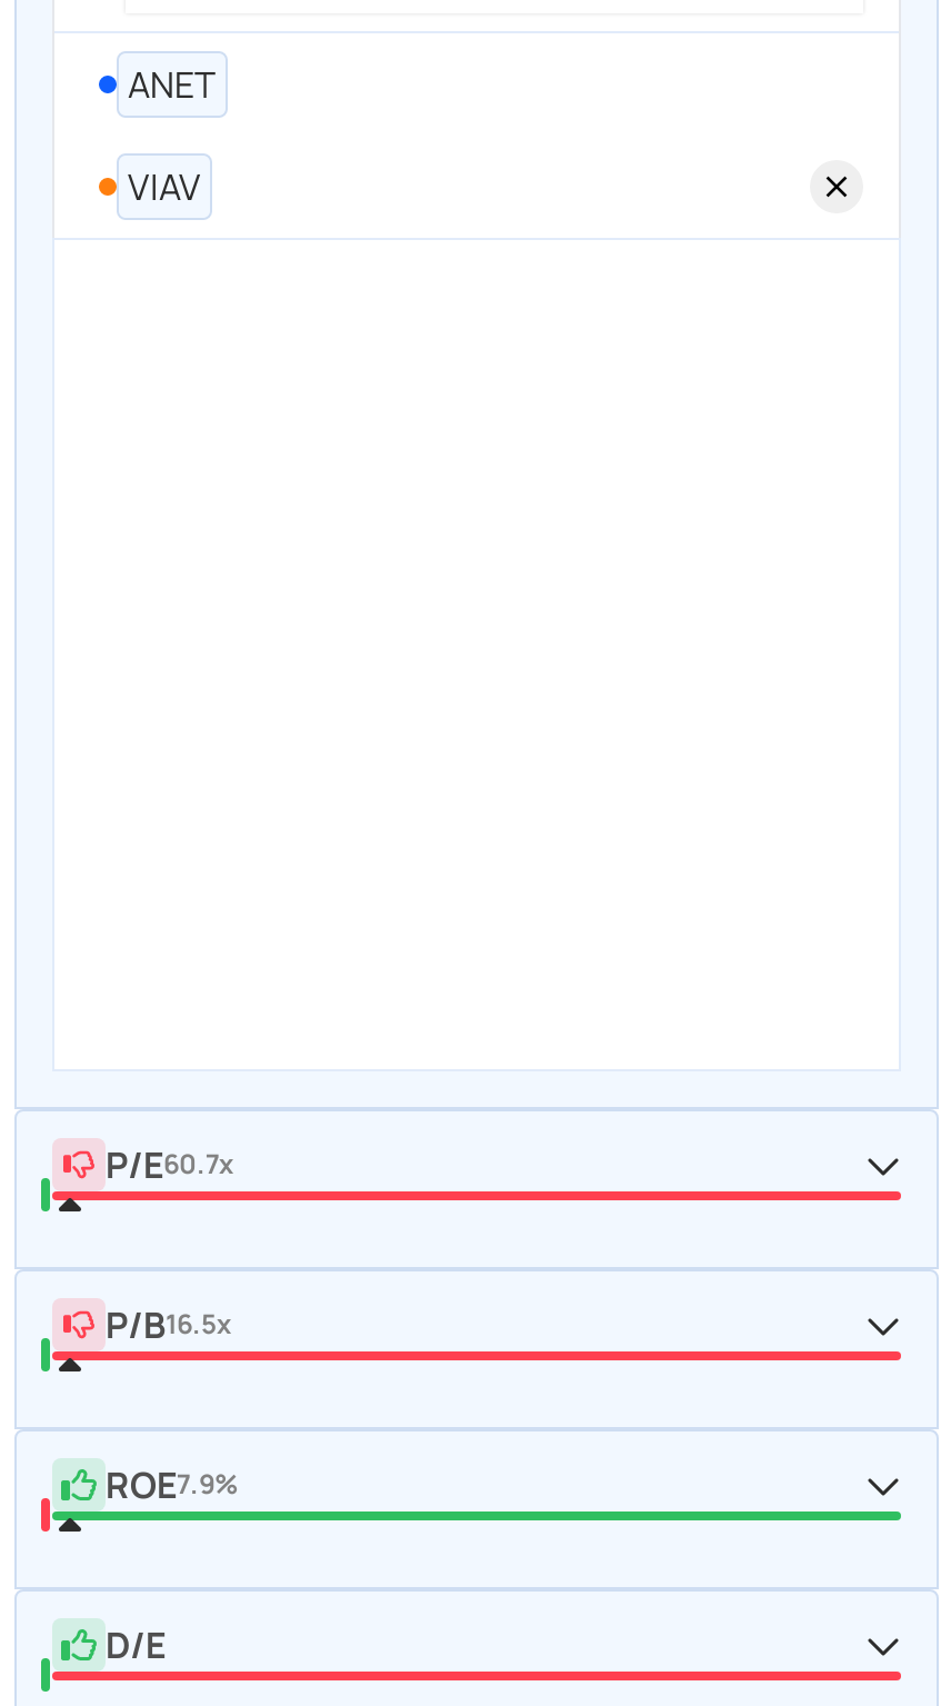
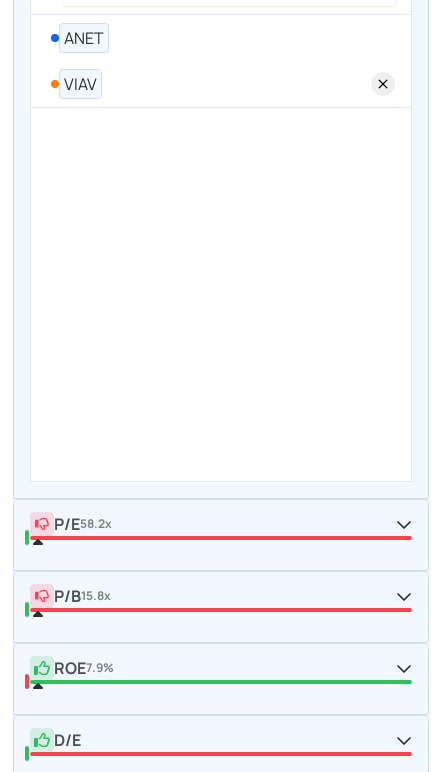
[106,1140,234,1189] P/E60.7x -> [54,513,112,535] P/E58.2x
[106,1300,232,1349] P/B16.5x -> [54,585,111,607] P/B15.8x

